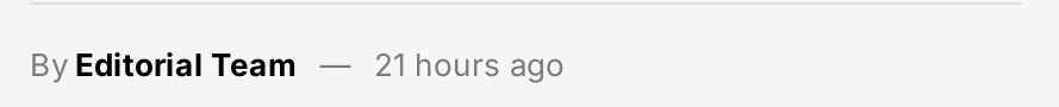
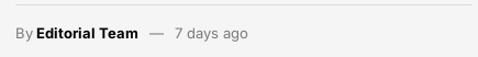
[374,45,565,83] 21 hours ago -> [174,25,248,42] 7 days ago

